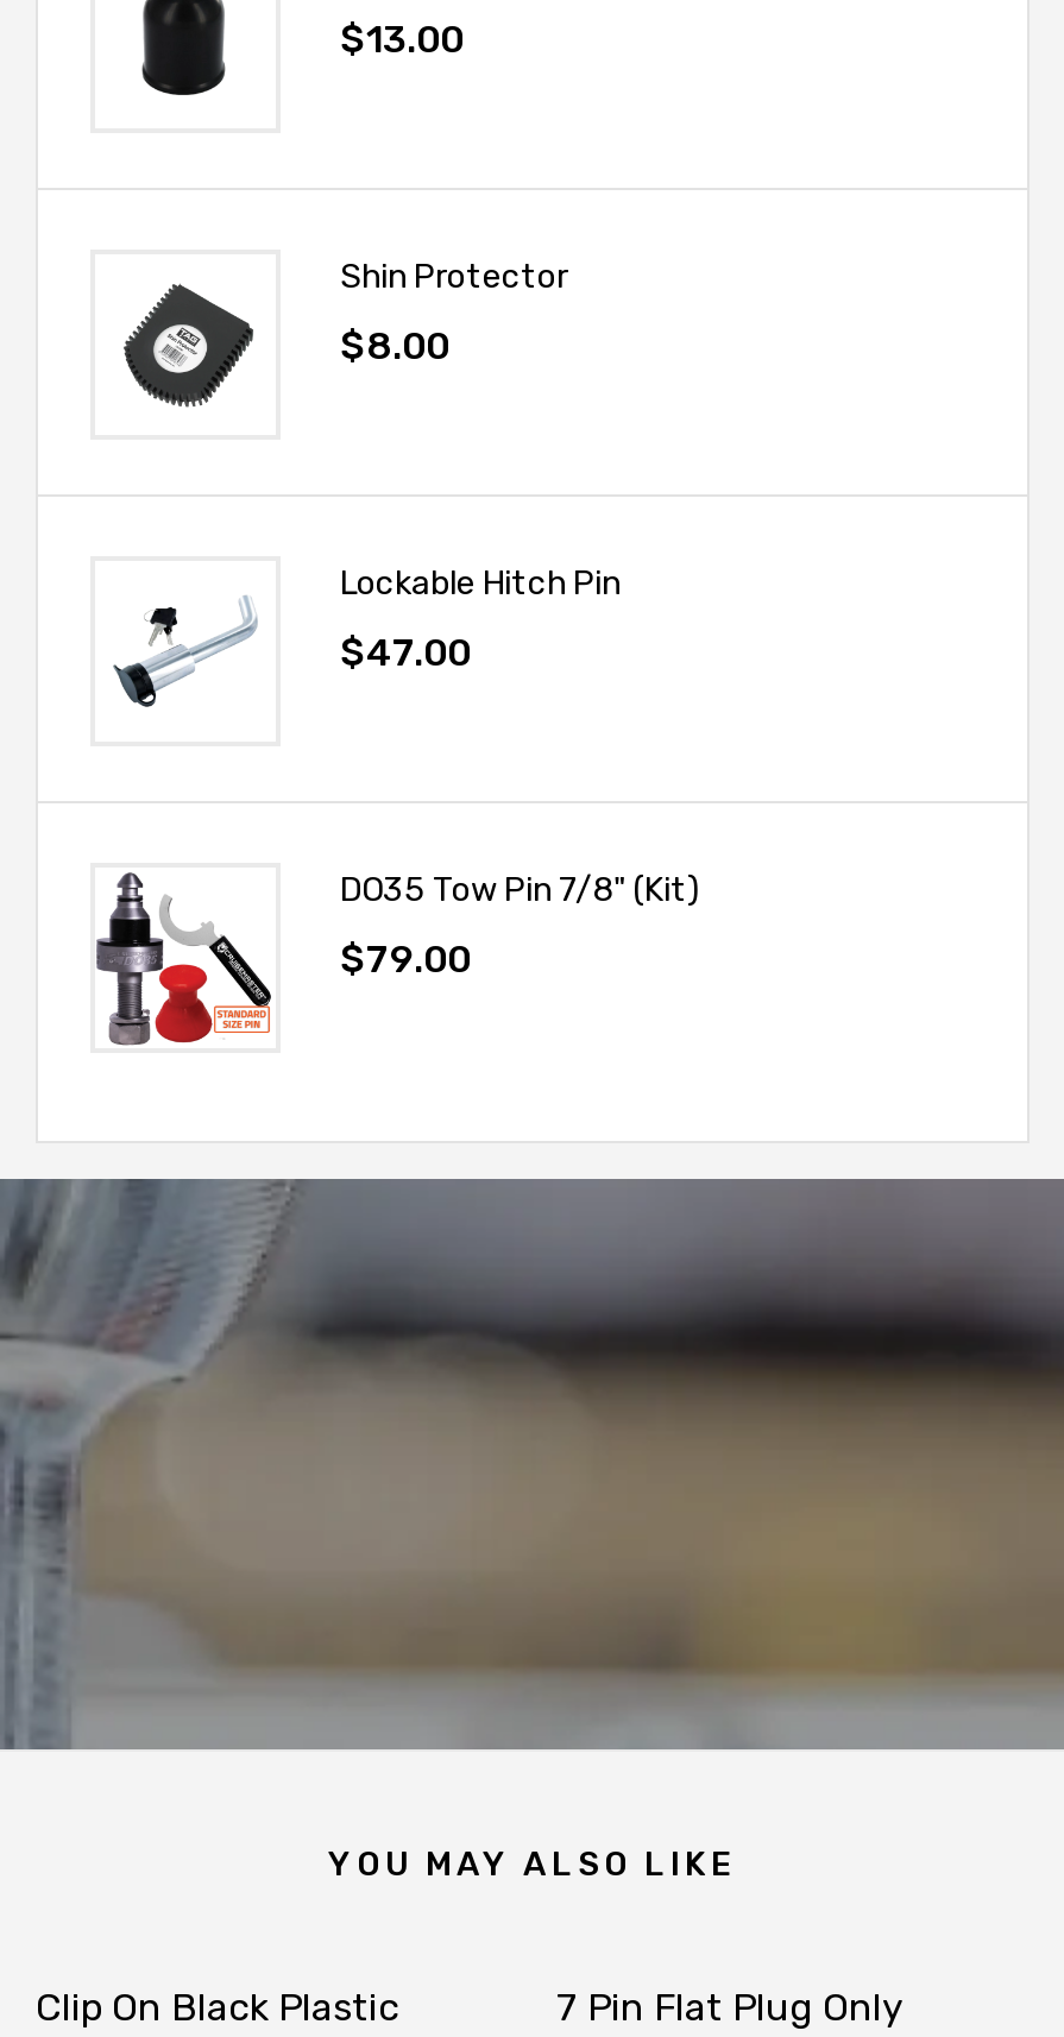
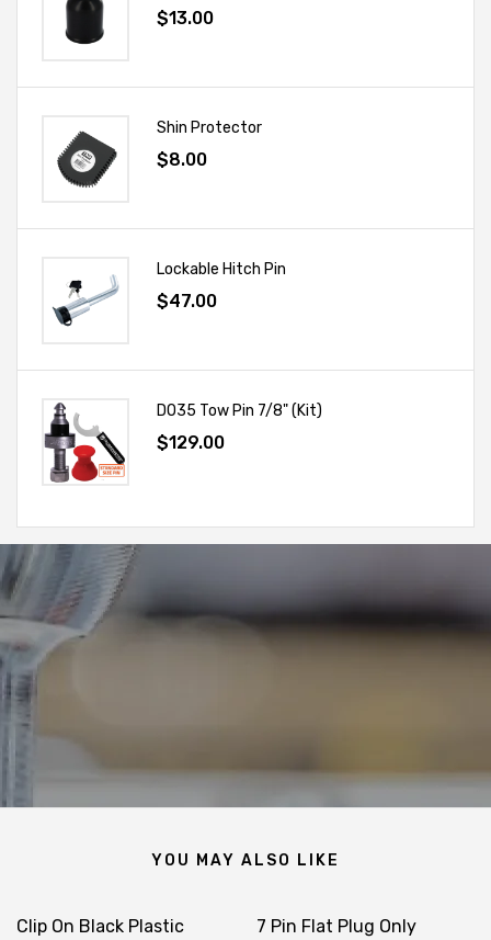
[340,936,471,981] $79.00 -> [157,432,225,453] $129.00

